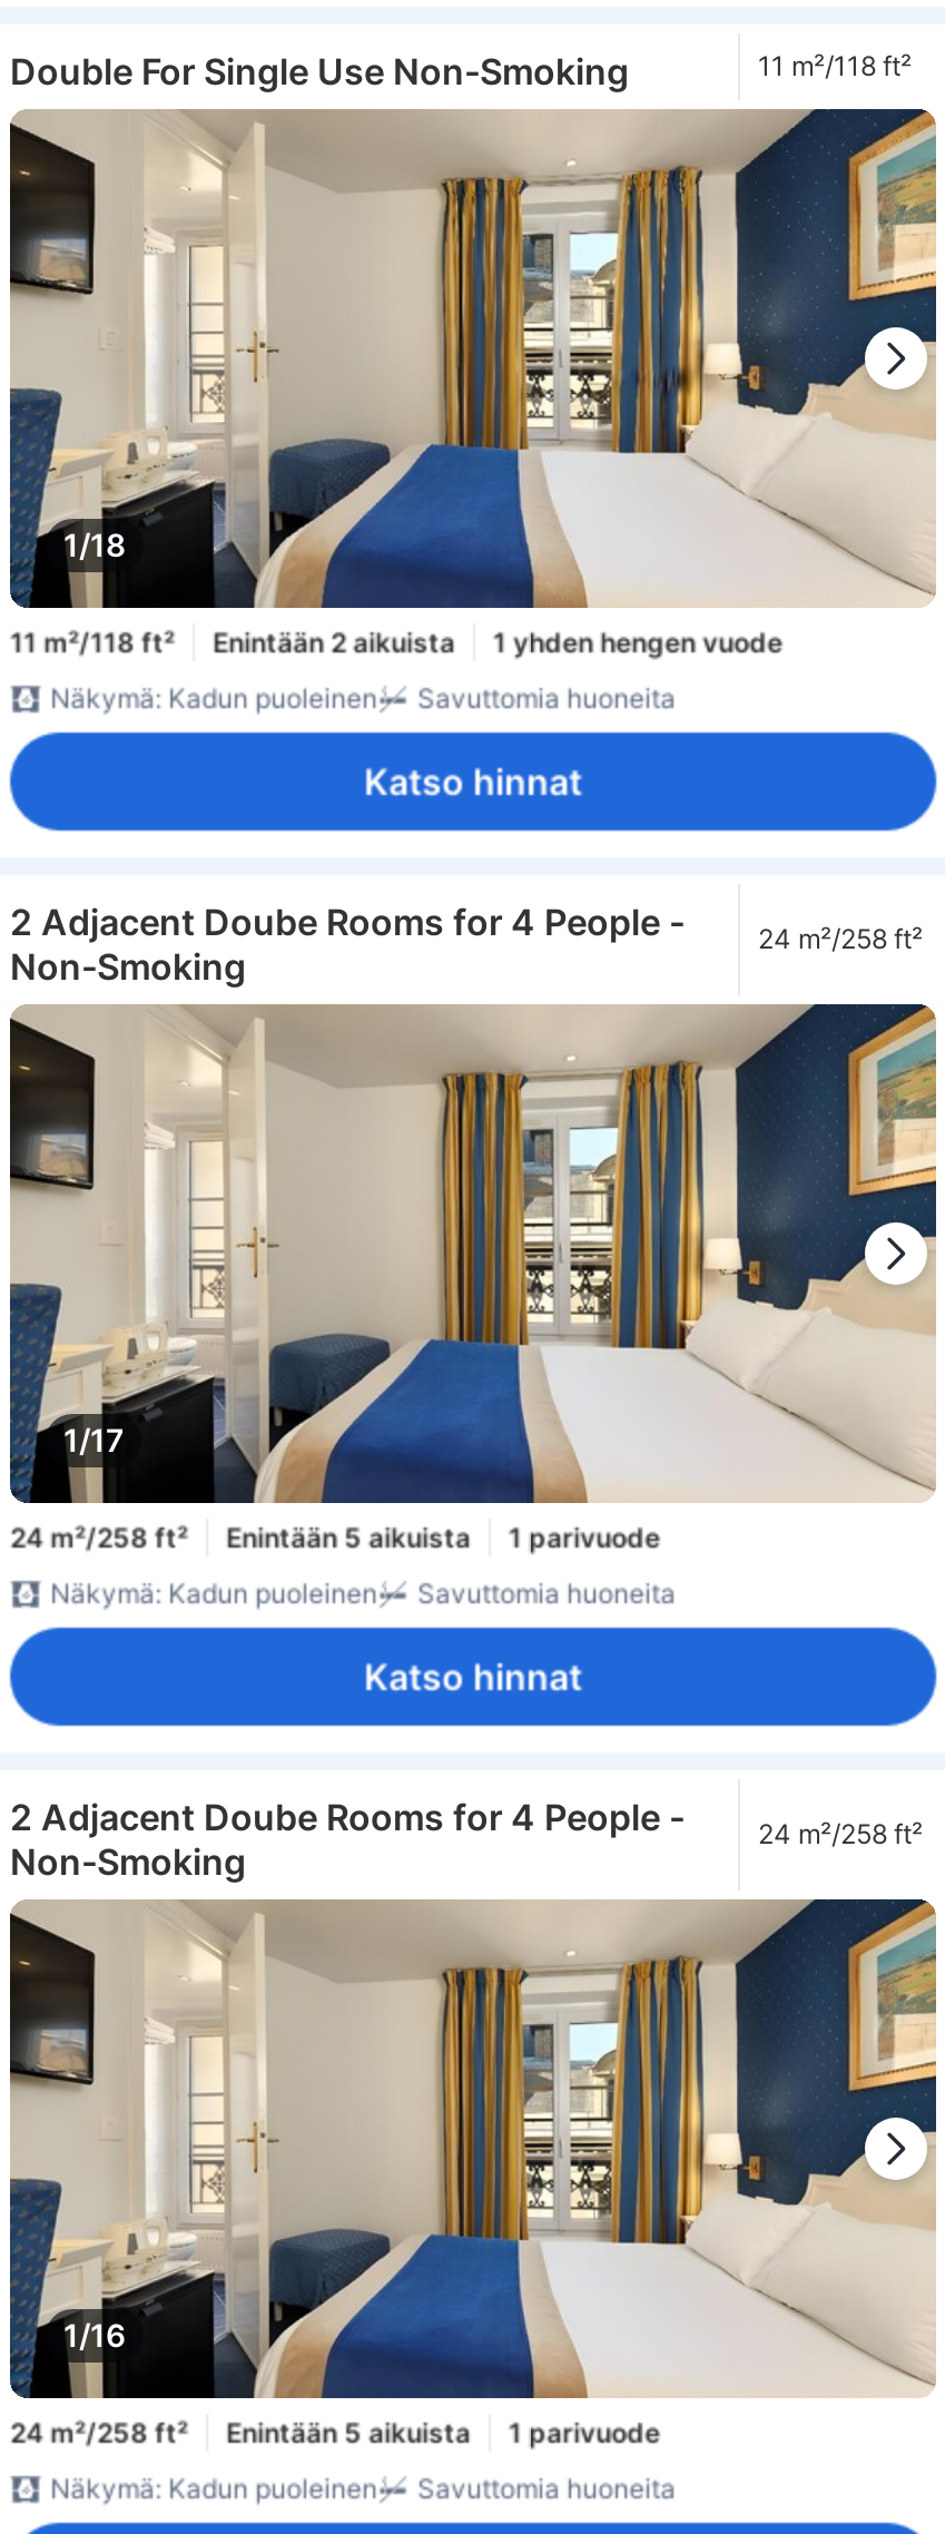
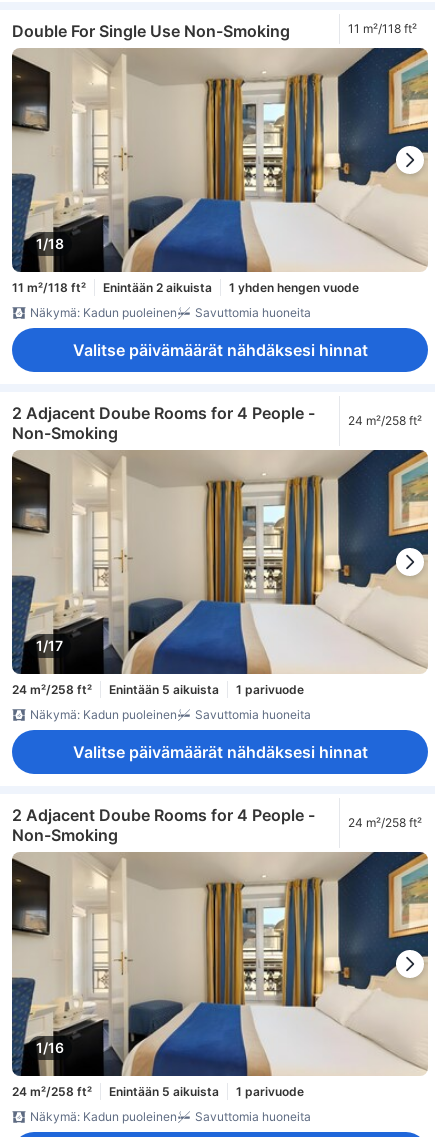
[364,760,582,804] Katso hinnat -> [72,340,367,360] Valitse päivämäärät nähdäksesi hinnat
[364,1655,582,1699] Katso hinnat -> [72,742,367,762] Valitse päivämäärät nähdäksesi hinnat

